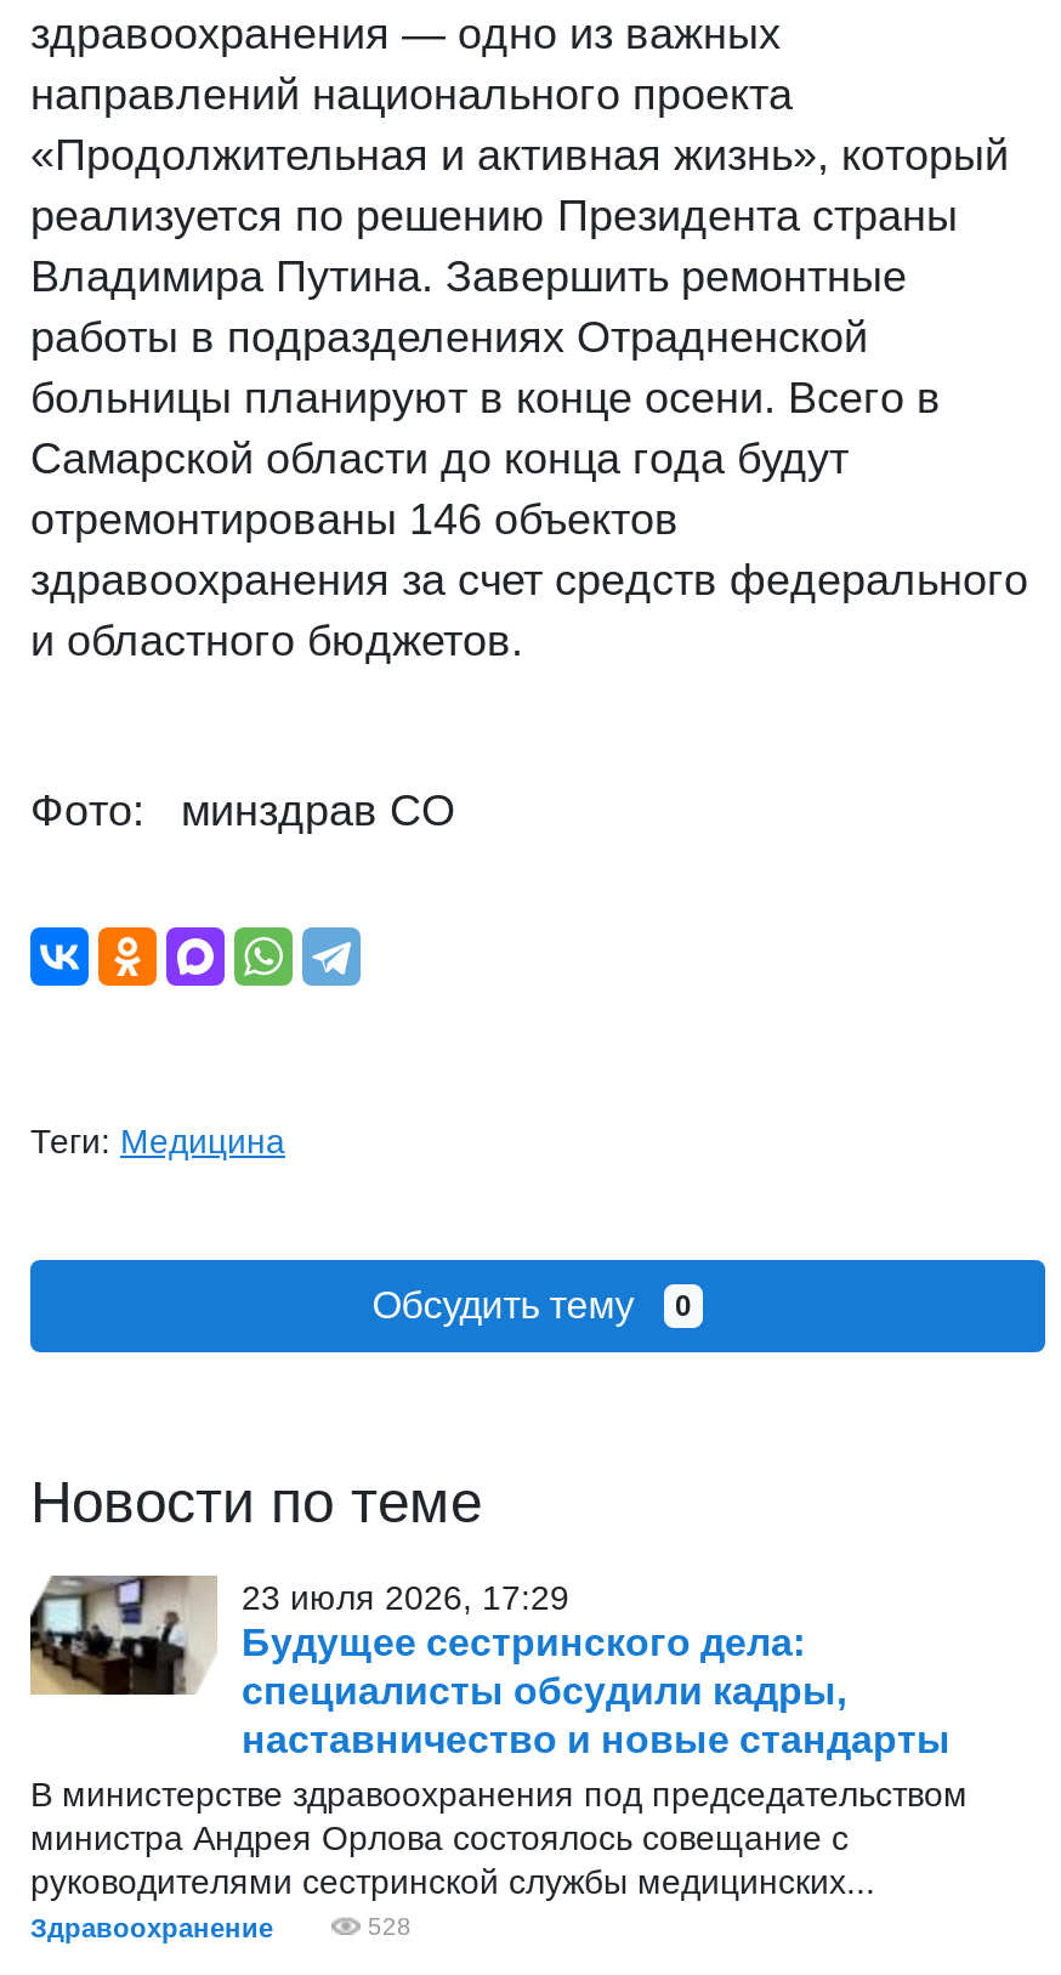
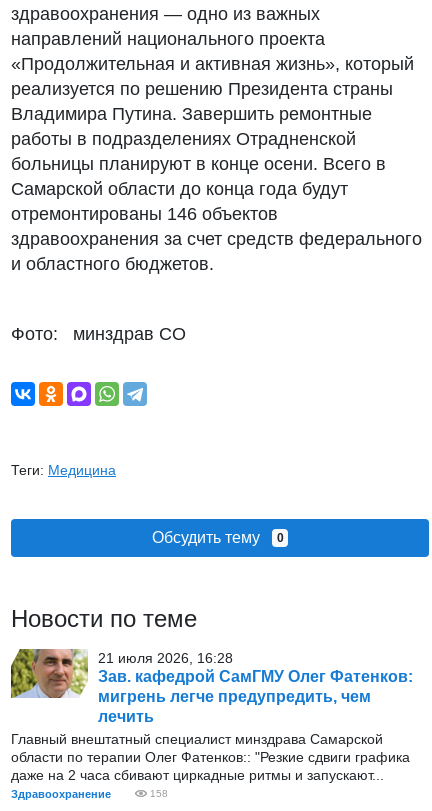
[28,1573,968,1901] [image] | 23 июля 2026, 17:29 | Будущее сестринского дела: | специалисты обсудили кадры, | наставничество и новые стандарты | В министерстве здравоохранения под председательством | министра Андрея Орлова состоялось совещание с | руководителями сестринской службы медицинских... -> [10,649,413,783] [image] | 21 июля 2026, 16:28 | Зав. кафедрой СамГМУ Олег Фатенков: | мигрень легче предупредить, чем | лечить | Главный внештатный специалист минздрава Самарской | области по терапии Олег Фатенков:: "Резкие сдвиги графика | даже на 2 часа сбивают циркадные ритмы и запускают...
[368,1913,412,1940] 528 -> [150,788,168,799] 158

